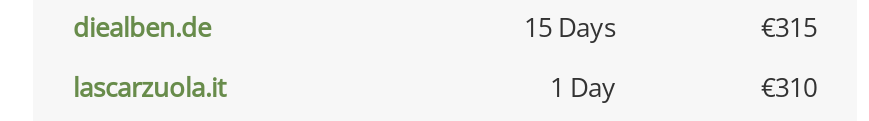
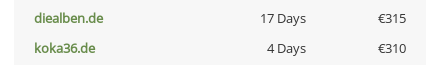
[524,9,616,45] 15 Days -> [259,9,305,27] 17 Days
[73,69,616,105] lascarzuola.it | 1 Day -> [34,39,305,57] koka36.de | 4 Days

